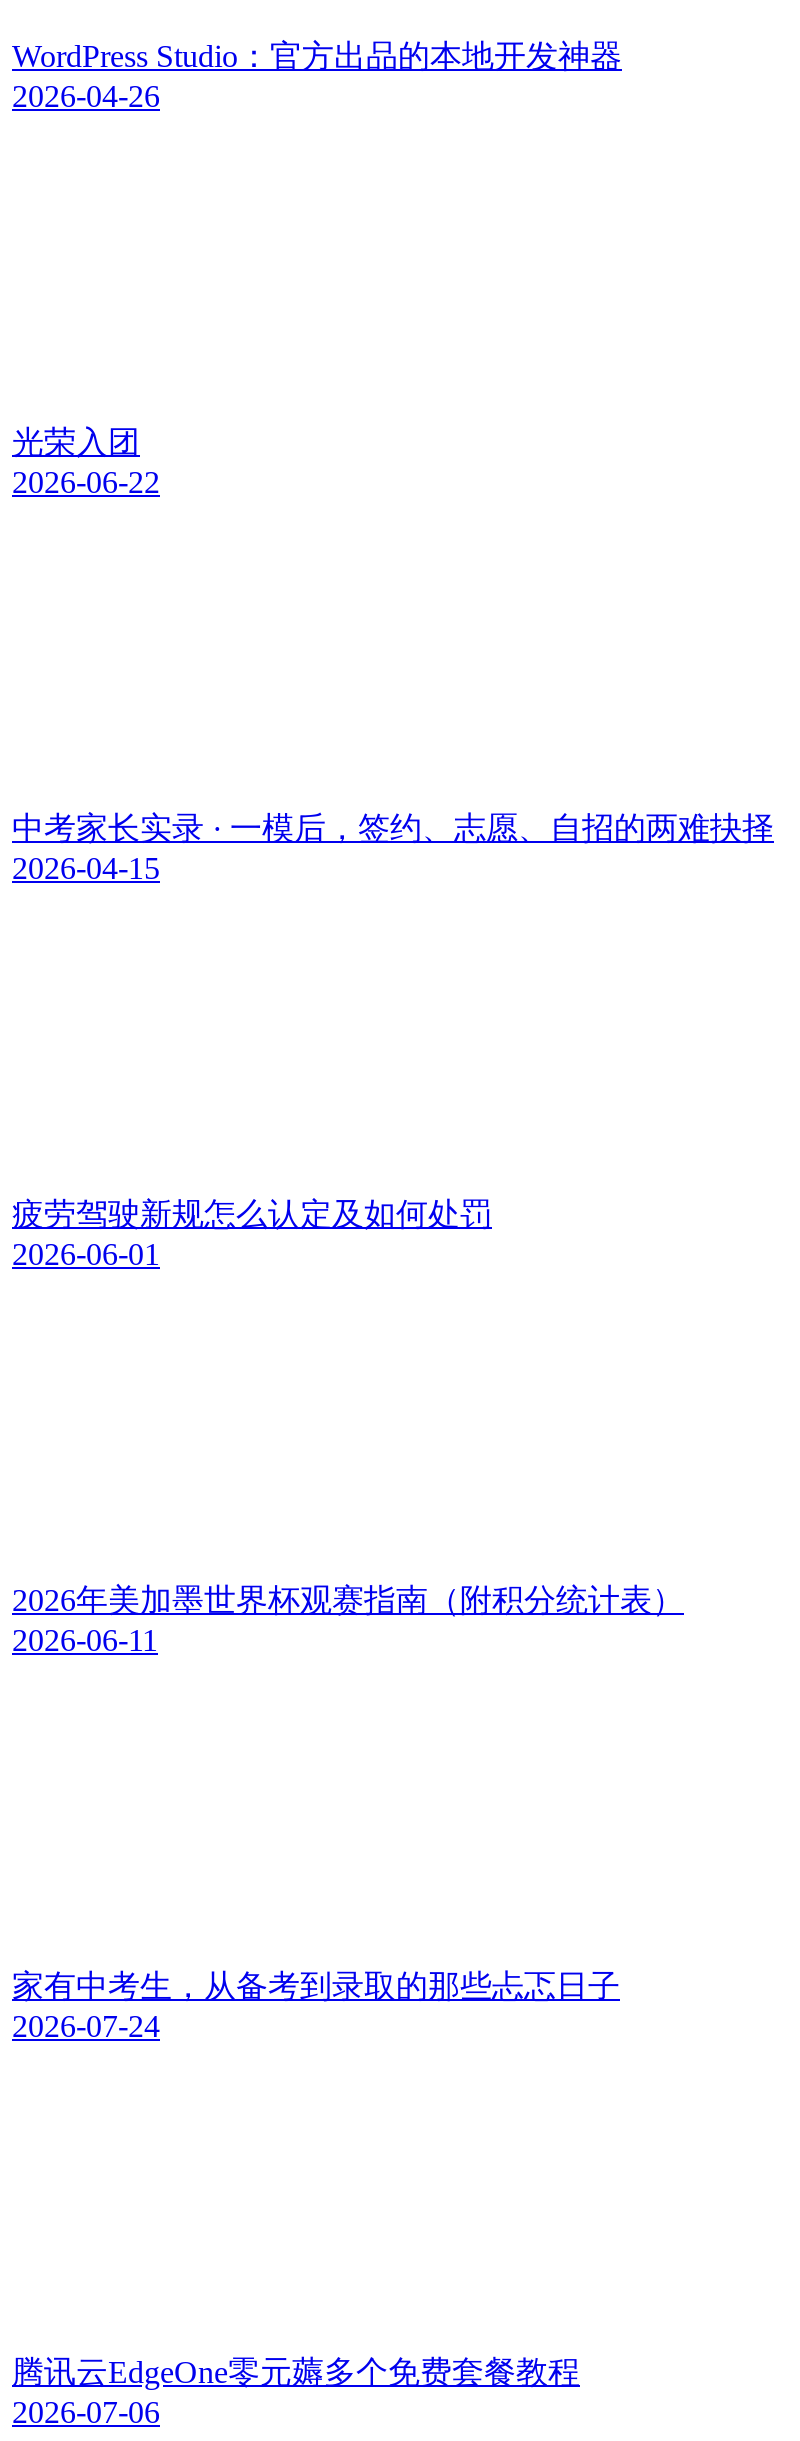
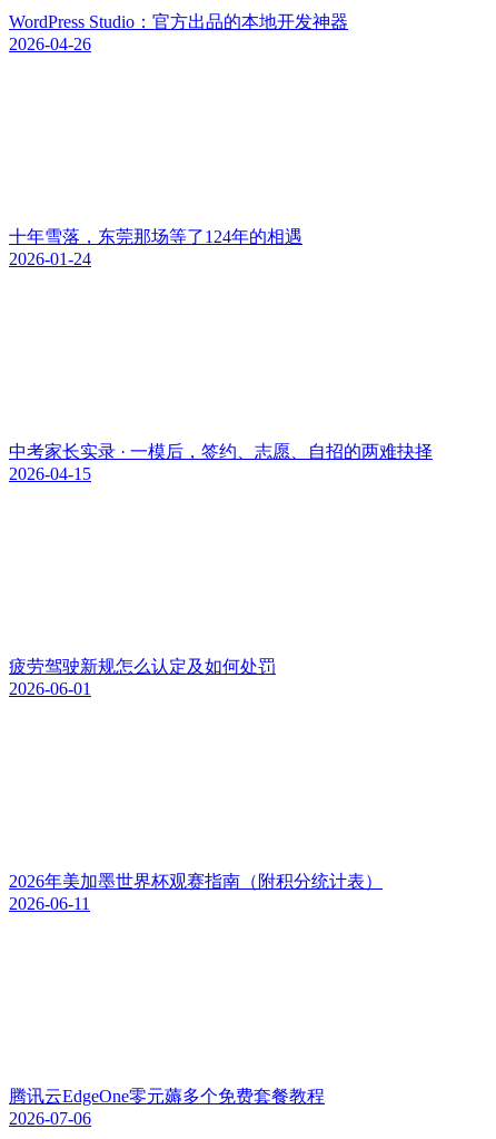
[12,426,160,500] 光荣入团 | 2026-06-22 -> [9,227,302,268] 十年雪落，东莞那场等了124年的相遇 | 2026-01-24
[12,1970,620,2044] 家有中考生，从备考到录取的那些忐忑日子 | 2026-07-24 -> none

